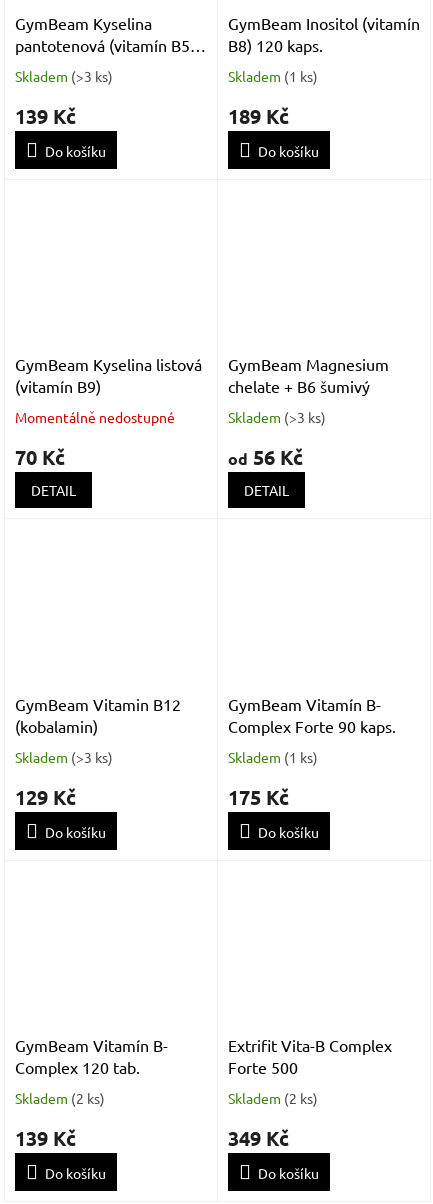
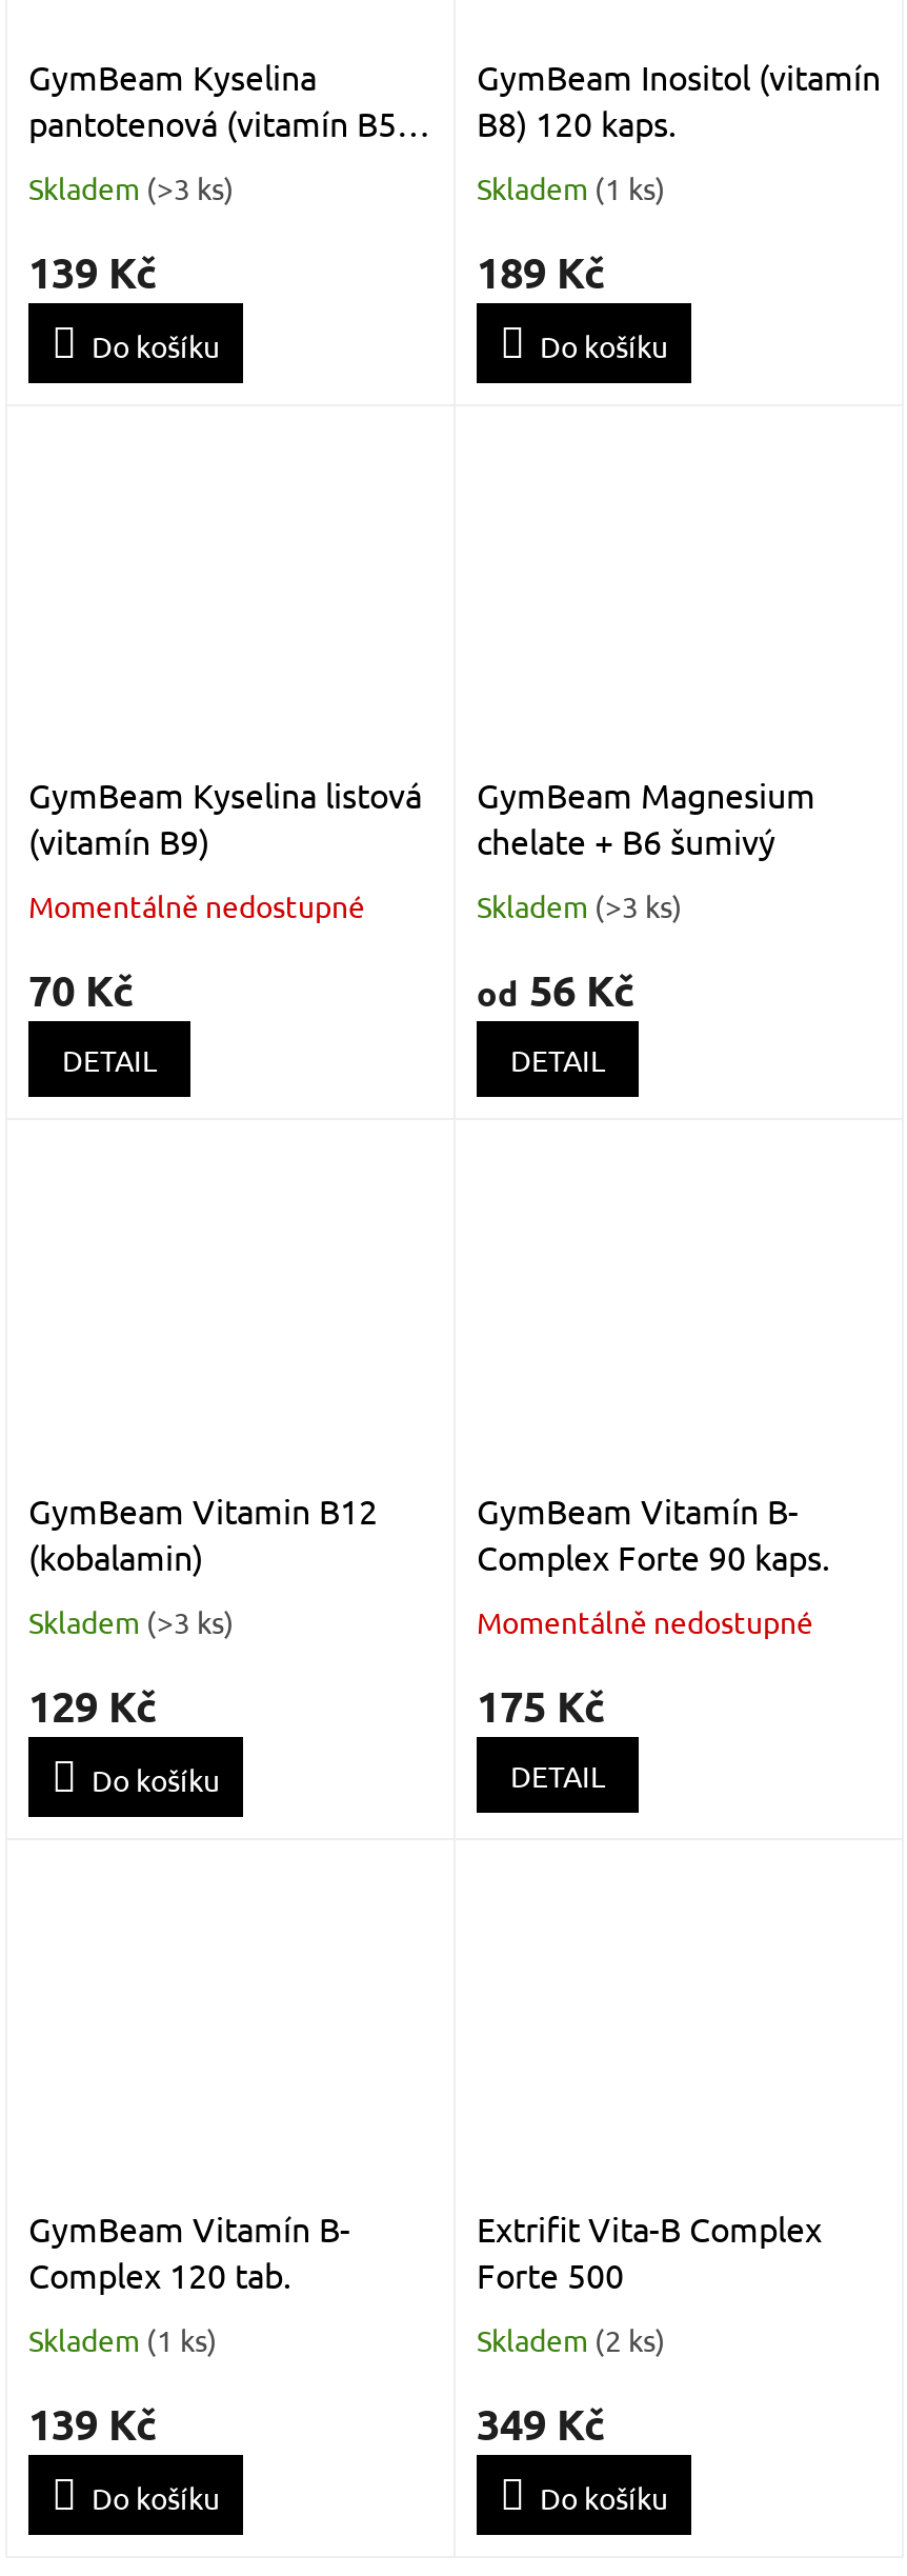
[228,748,318,766] Skladem (1 ks) -> [477,1601,813,1639] Momentálně nedostupné
[258,823,319,841] Do košíku -> [510,1755,605,1793] DETAIL
[15,1089,105,1107] Skladem (2 ks) -> [28,2320,218,2358] Skladem (1 ks)

